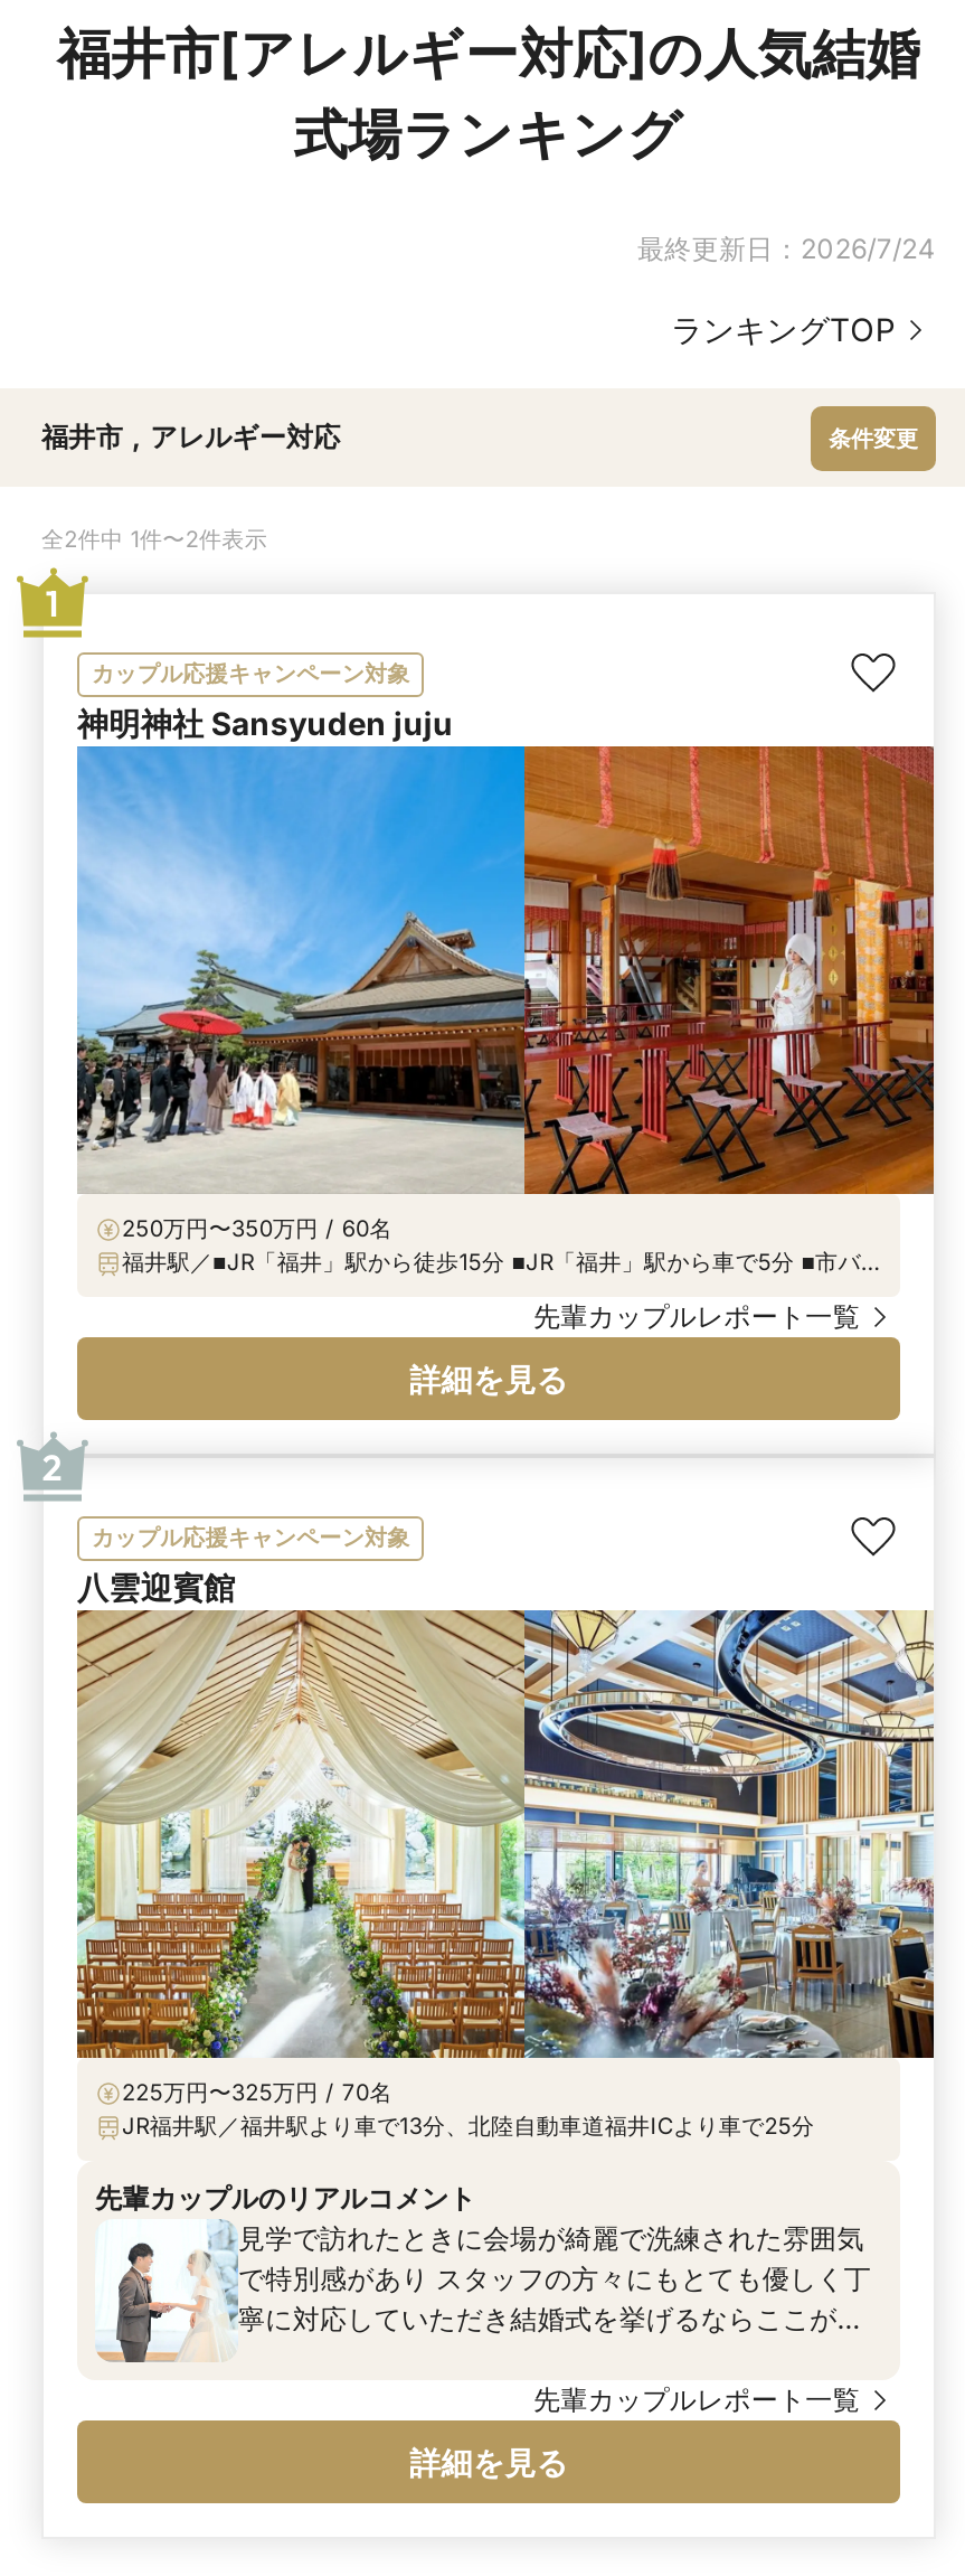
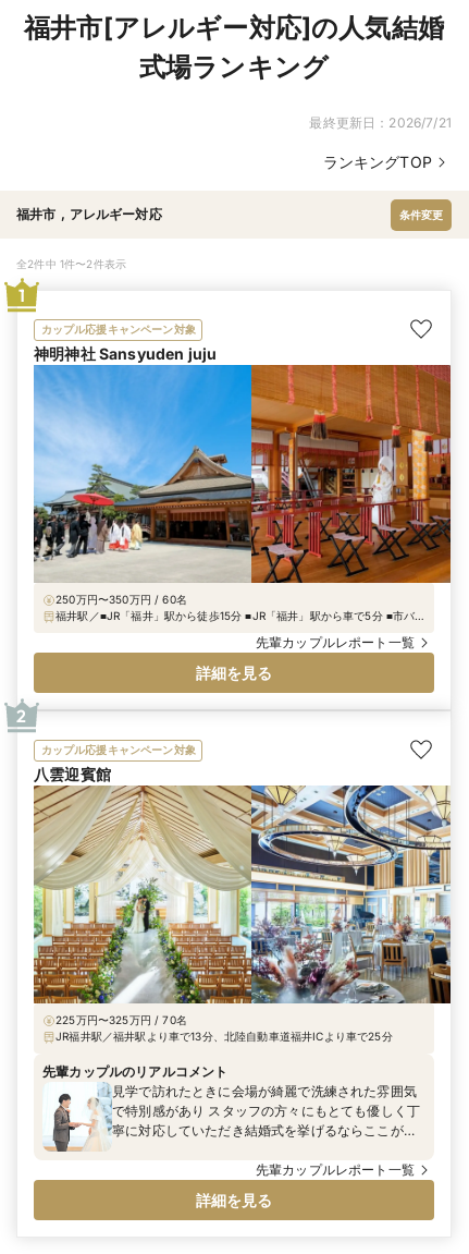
[637,232,936,266] 最終更新日：2026/7/24 -> [310,115,452,131] 最終更新日：2026/7/21

